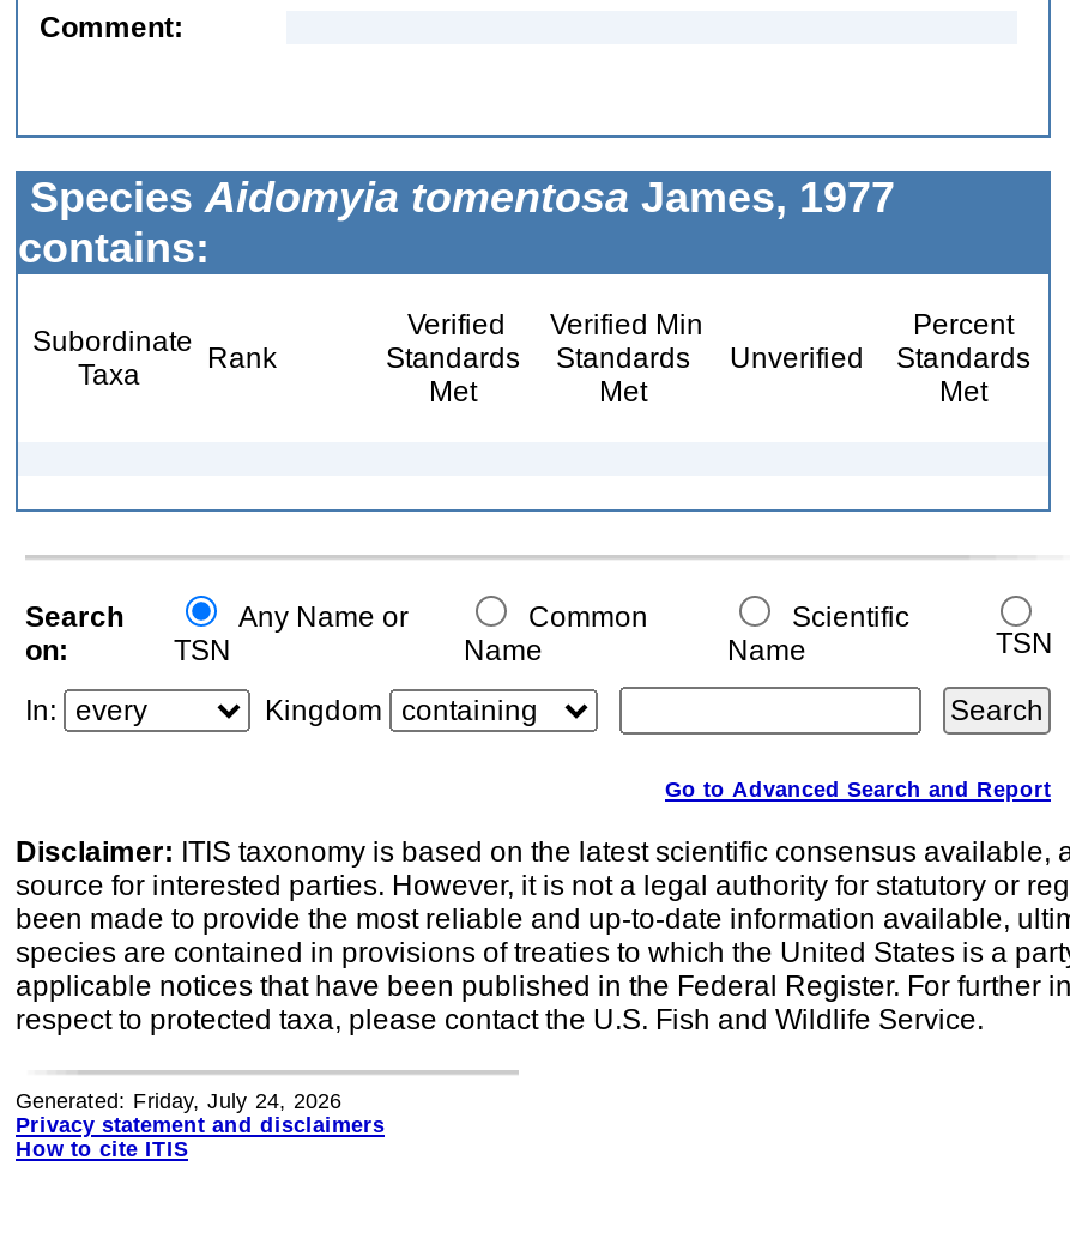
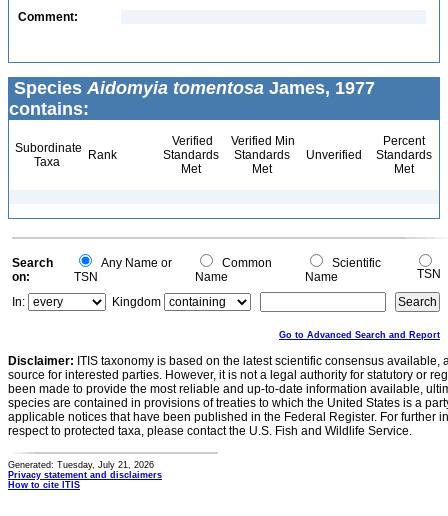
[16,1089,341,1113] Generated: Friday, July 24, 2026 -> [8,460,154,470] Generated: Tuesday, July 21, 2026

